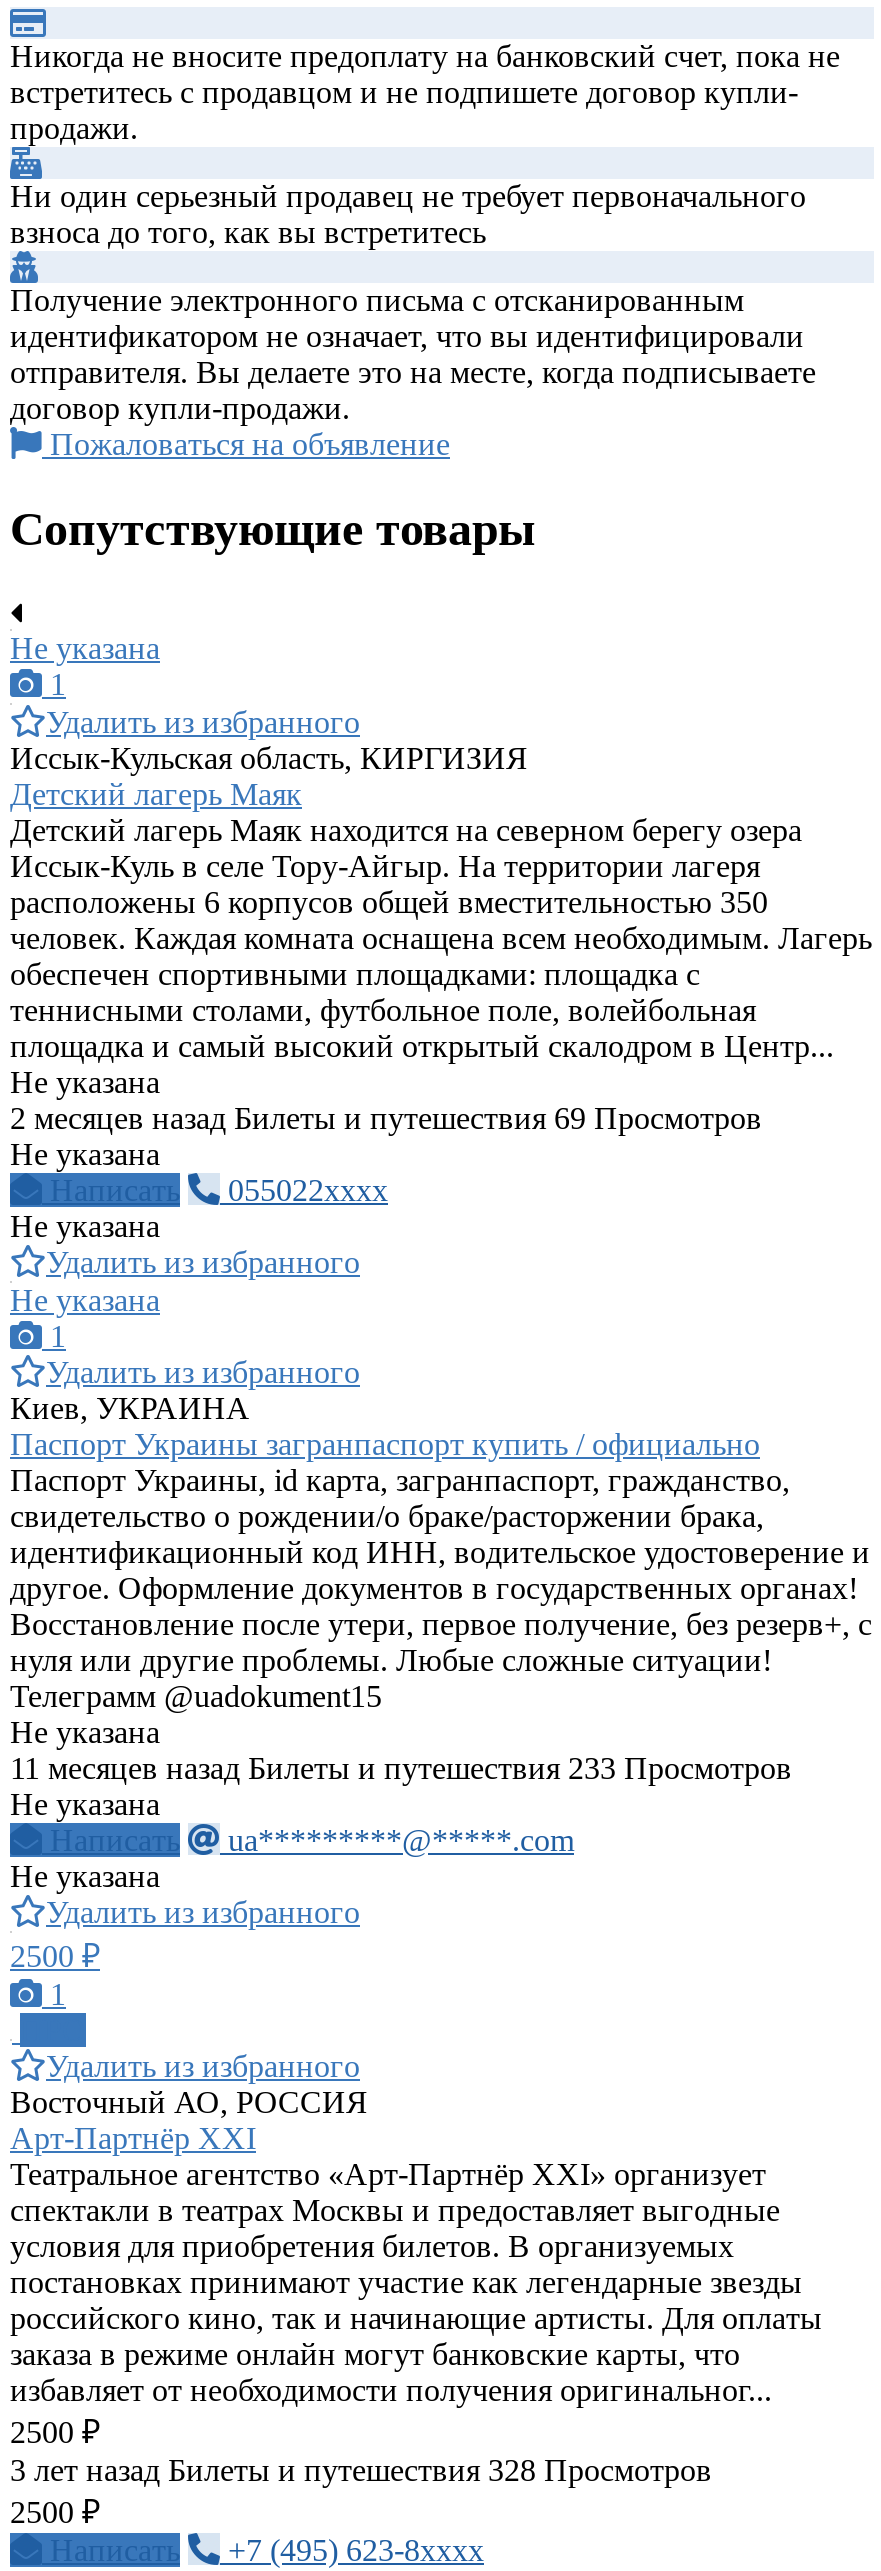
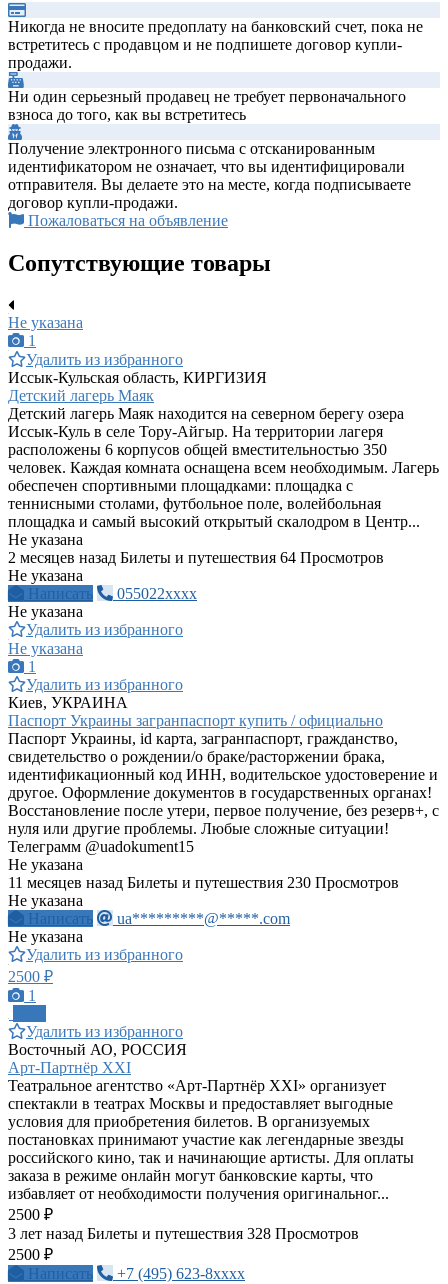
[10,1101,762,1135] 2 месяцев назад Билеты и путешествия 69 Просмотров -> [8,549,384,566] 2 месяцев назад Билеты и путешествия 64 Просмотров
[10,1751,792,1785] 11 месяцев назад Билеты и путешествия 233 Просмотров -> [8,874,399,891] 11 месяцев назад Билеты и путешествия 230 Просмотров

